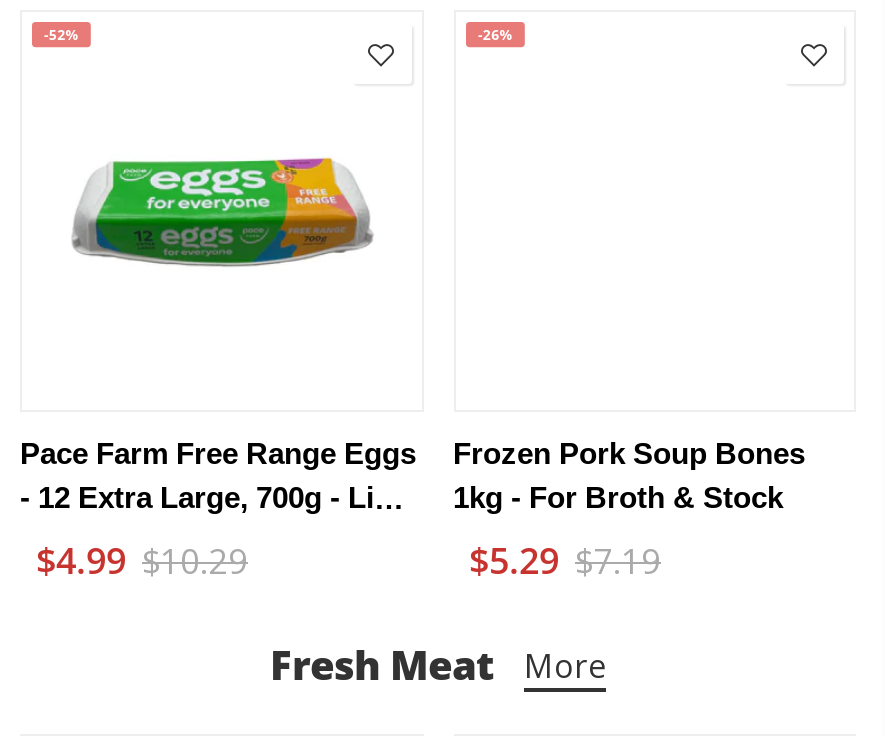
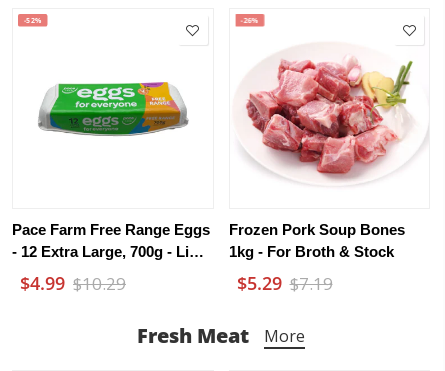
none -> [244,56,413,182] [image]

